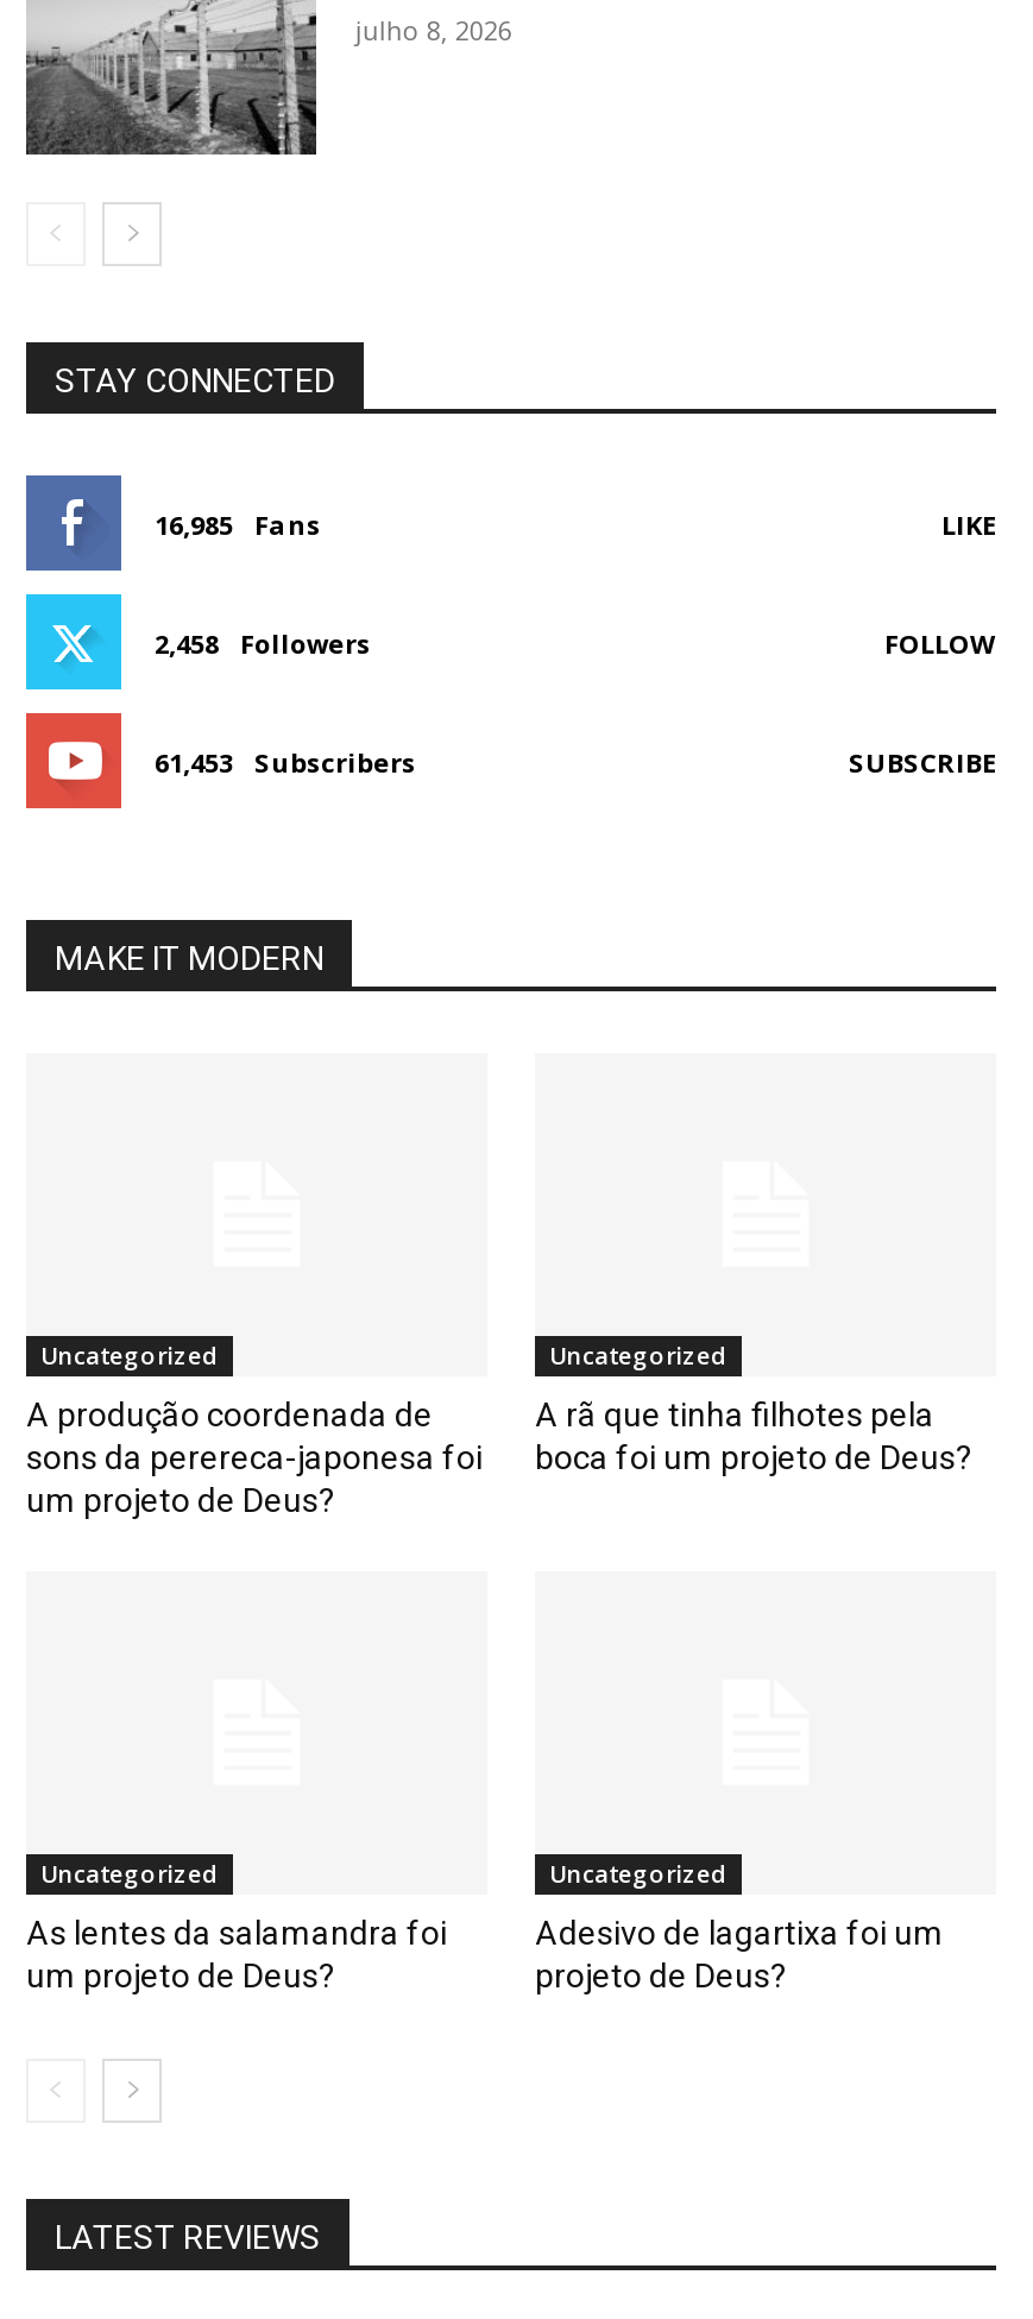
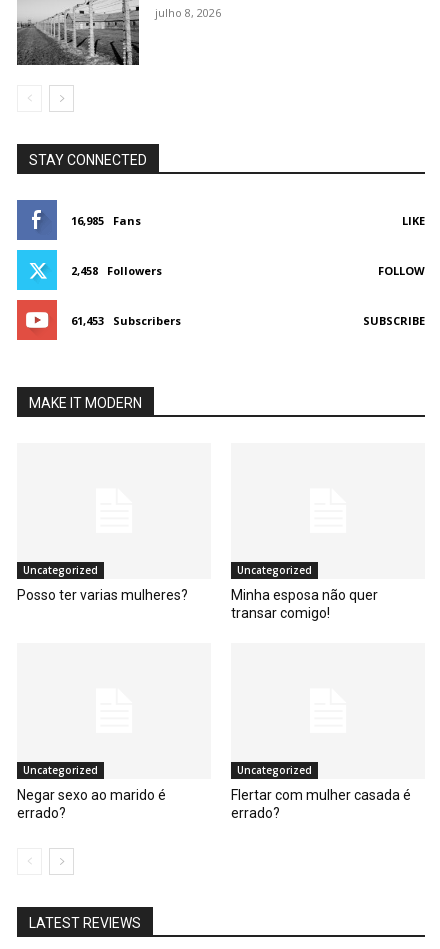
[26,1395,483,1518] A produção coordenada de | sons da perereca-japonesa foi | um projeto de Deus? -> [17,587,188,603] Posso ter varias mulheres?
[535,1395,972,1476] A rã que tinha filhotes pela | boca foi um projeto de Deus? -> [231,587,378,621] Minha esposa não quer | transar comigo!
[26,1912,447,1993] As lentes da salamandra foi | um projeto de Deus? -> [17,786,166,820] Negar sexo ao marido é | errado?
[535,1912,944,1993] Adesivo de lagartixa foi um | projeto de Deus? -> [231,786,411,820] Flertar com mulher casada é | errado?

